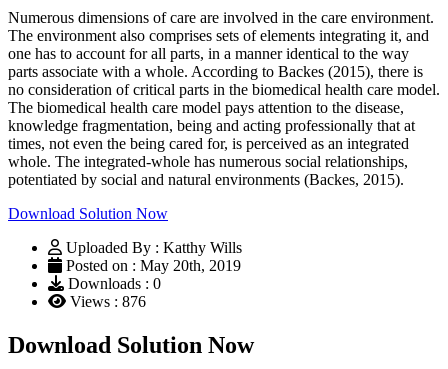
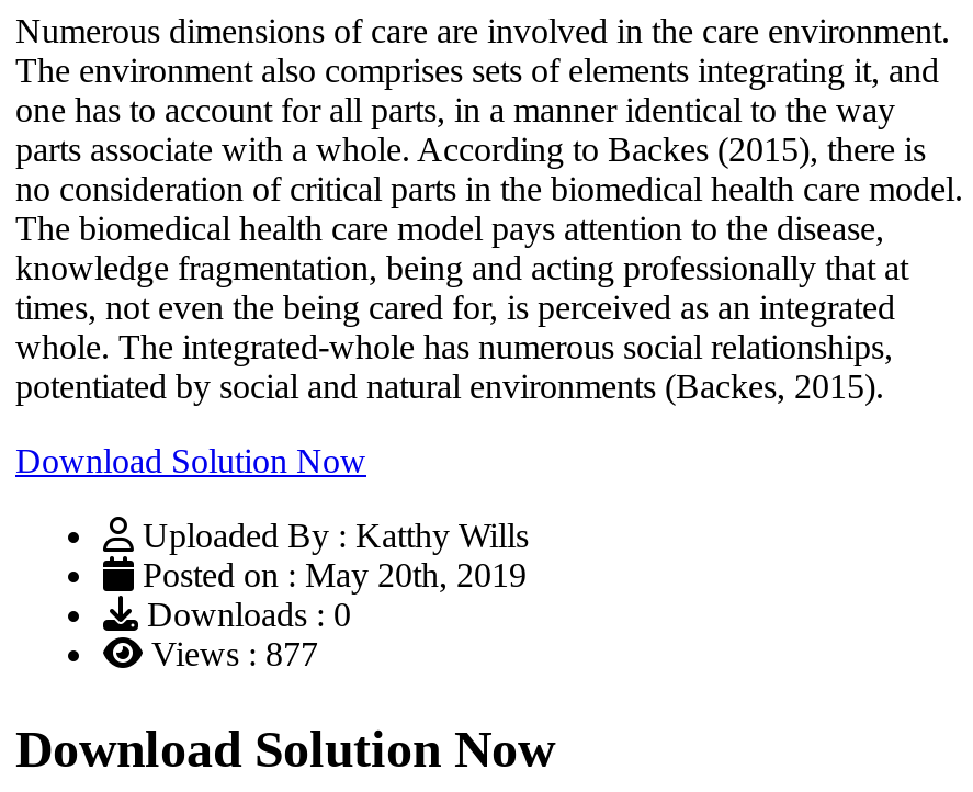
[66,293,146,310] Views : 876 -> [143,635,318,672] Views : 877

